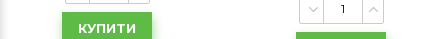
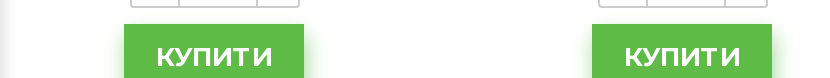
none -> [624,40,740,72] КУПИТИ

